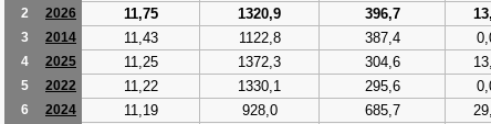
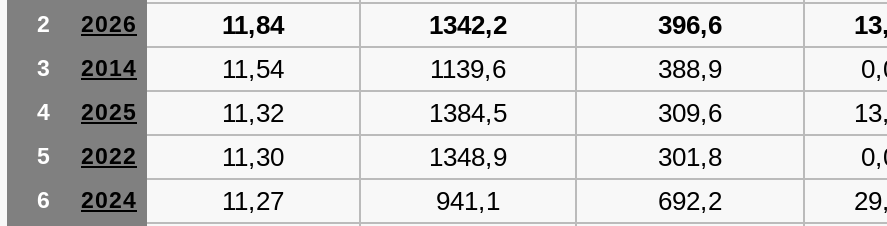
[123,5,158,22] 11,75 -> [222,9,284,39] 11,84
[238,5,281,22] 1320,9 -> [429,9,507,39] 1342,2
[364,5,400,22] 396,7 -> [658,9,722,39] 396,6
[123,29,158,46] 11,43 -> [222,53,284,83] 11,54
[238,29,280,46] 1122,8 -> [430,53,506,83] 1139,6
[364,29,400,46] 387,4 -> [658,53,722,83] 388,9
[123,53,158,70] 11,25 -> [222,97,284,127] 11,32
[238,53,281,70] 1372,3 -> [429,97,507,127] 1384,5
[364,53,400,70] 304,6 -> [658,97,722,127] 309,6
[123,78,158,94] 11,22 -> [222,141,284,171] 11,30
[238,78,281,94] 1330,1 -> [429,141,507,171] 1348,9
[364,78,400,94] 295,6 -> [658,141,722,171] 301,8
[123,102,158,118] 11,19 -> [222,185,284,215] 11,27
[242,102,277,118] 928,0 -> [436,185,500,215] 941,1
[364,102,400,118] 685,7 -> [658,185,722,215] 692,2

